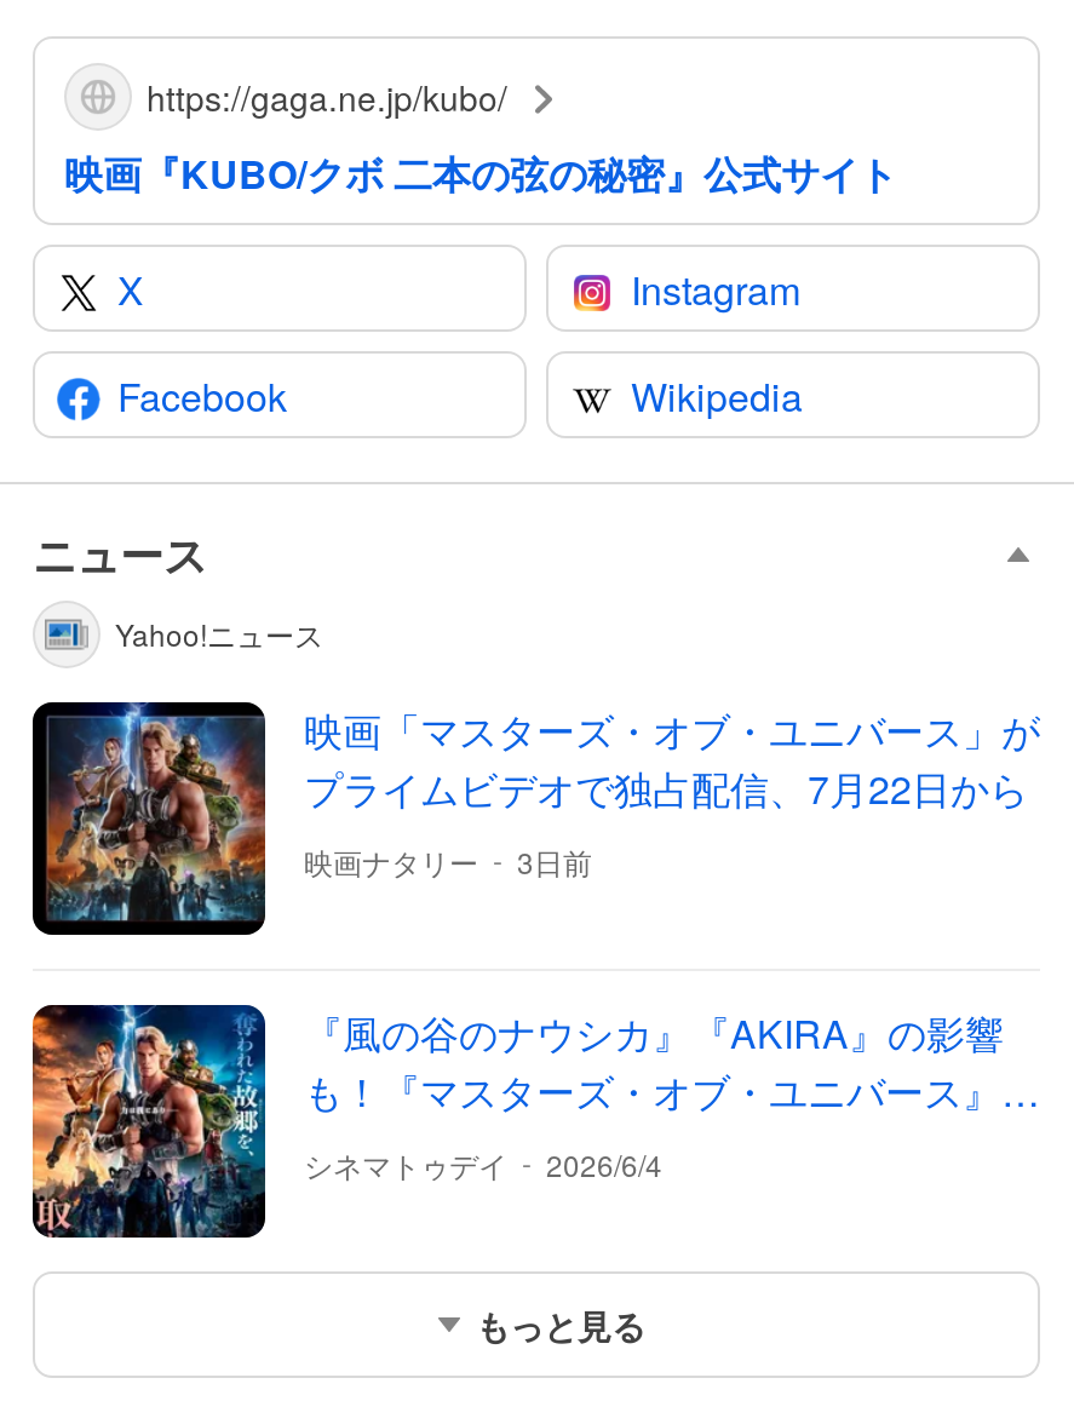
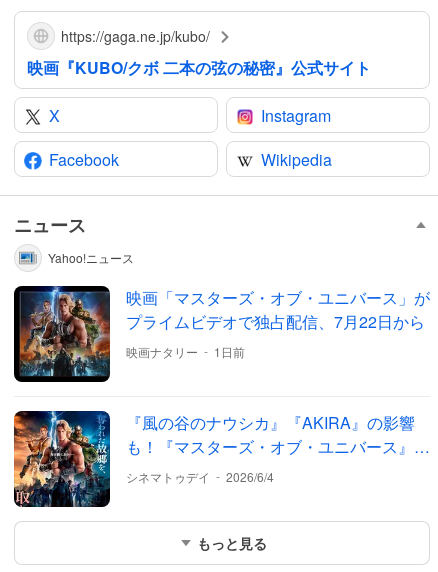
[304,838,592,882] 映画ナタリー - 3日前 -> [126,342,245,360] 映画ナタリー - 1日前

